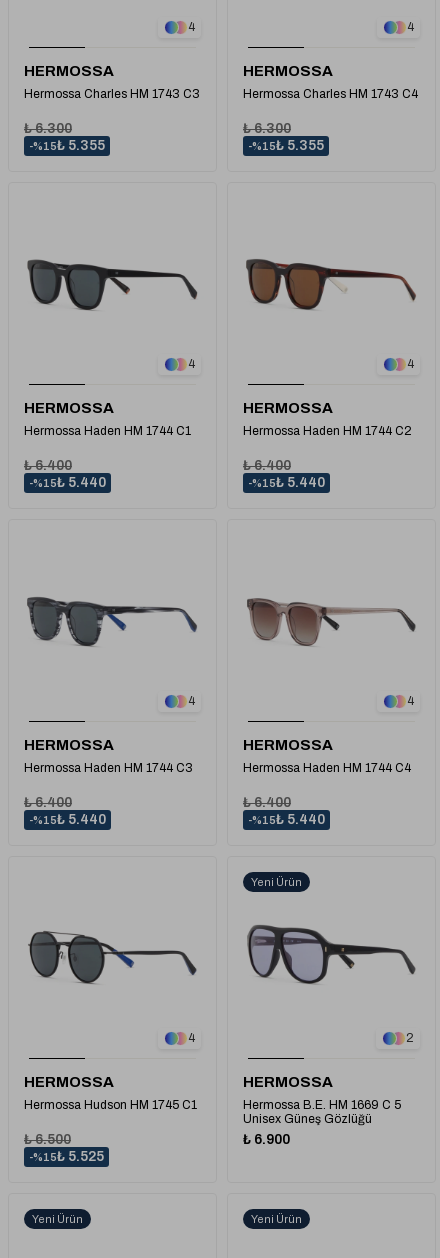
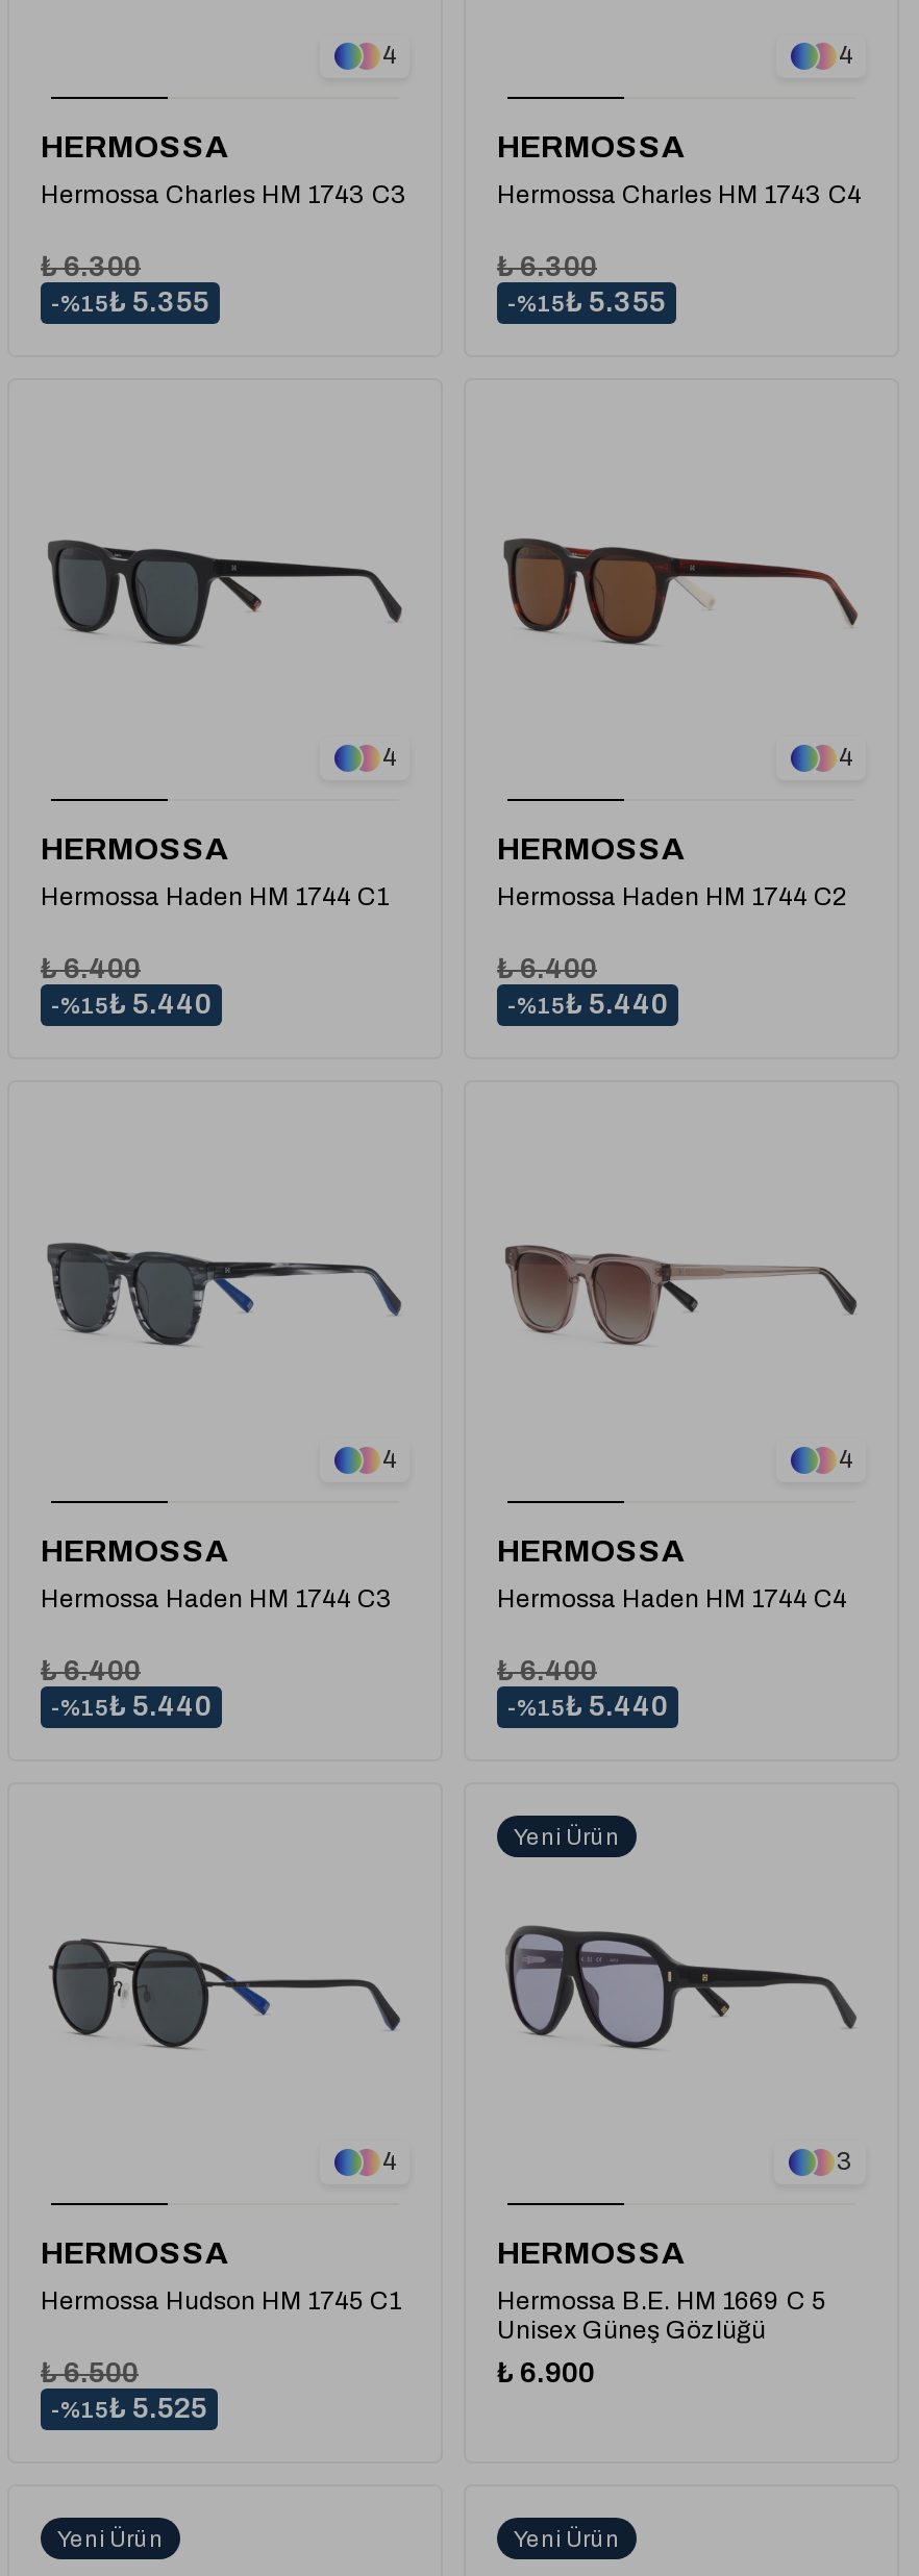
[406,1031,414,1045] 2 -> [837,2147,853,2176] 3

